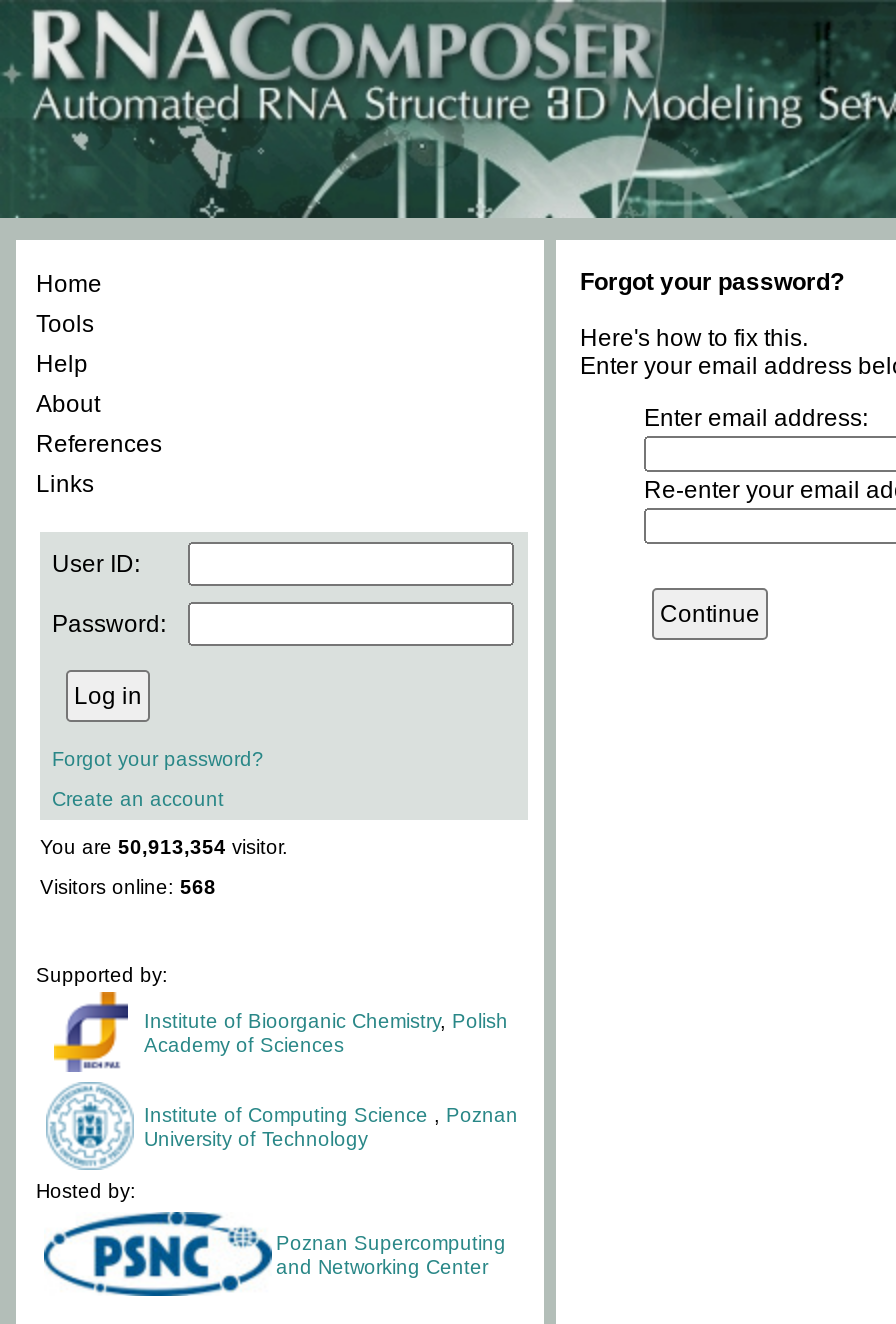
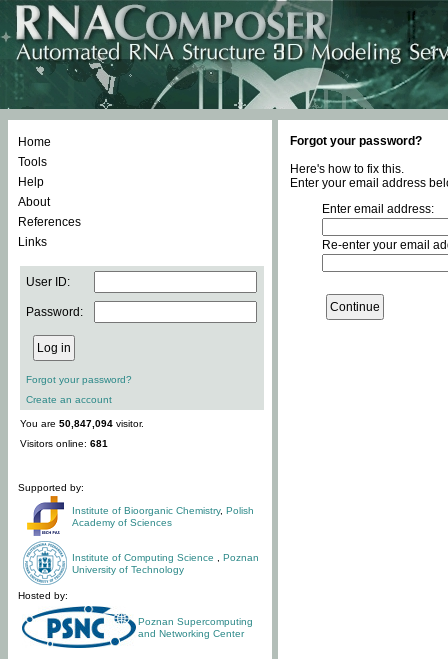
[40,836,288,858] You are 50,913,354 visitor. -> [20,418,144,429] You are 50,847,094 visitor.
[40,876,216,898] Visitors online: 568 -> [20,438,108,449] Visitors online: 681

